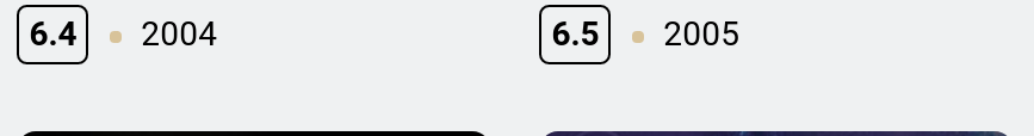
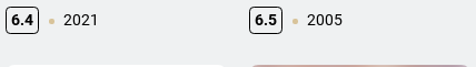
[29,16,217,54] 6.4 2004 -> [11,12,99,29] 6.4 2021

